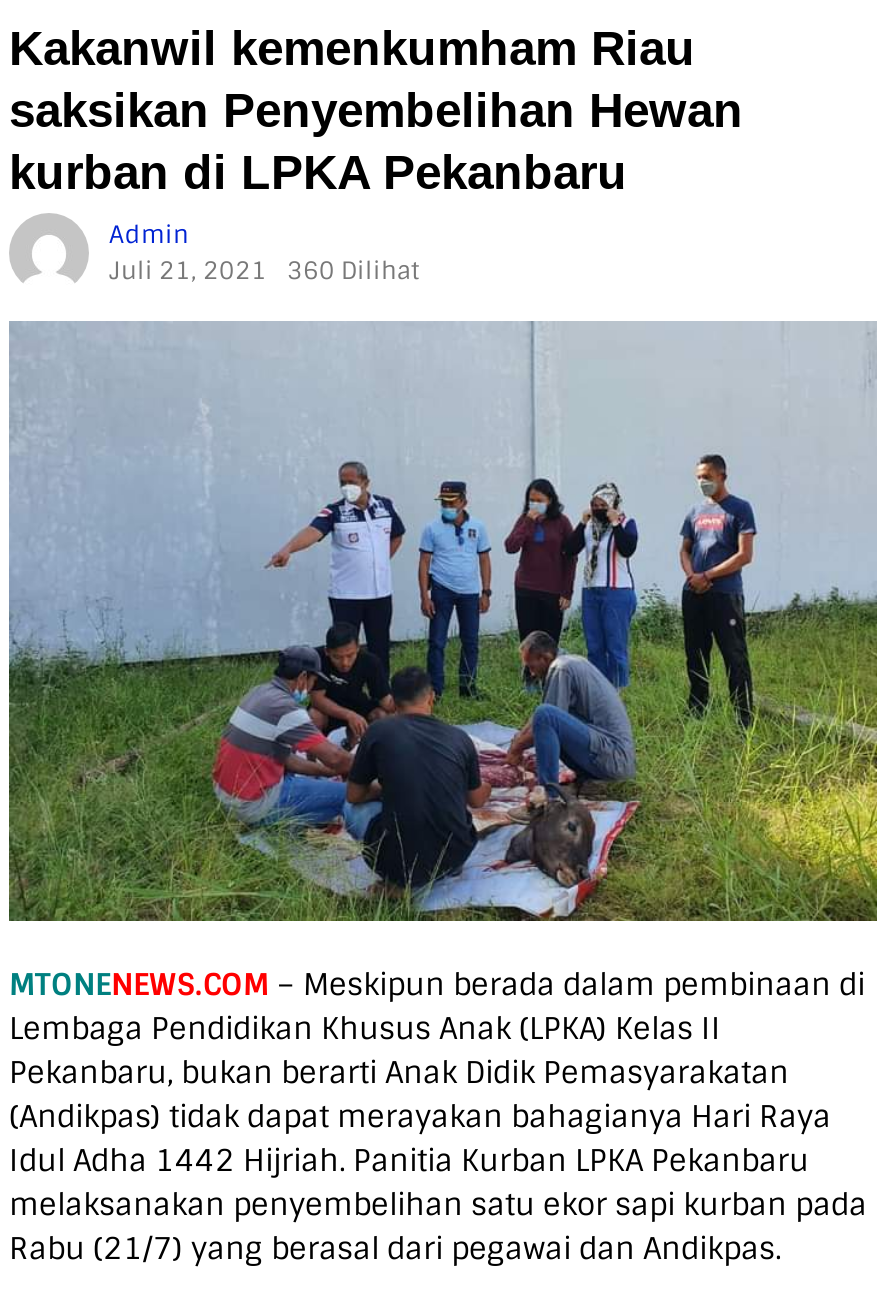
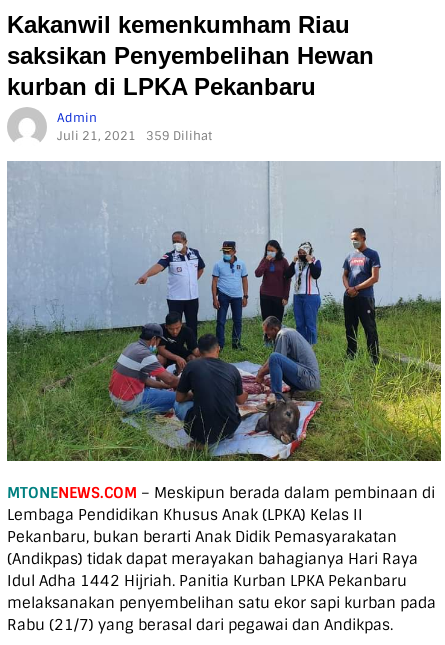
[109,254,419,286] Juli 21, 2021 360 Dilihat -> [57,128,212,144] Juli 21, 2021 359 Dilihat

